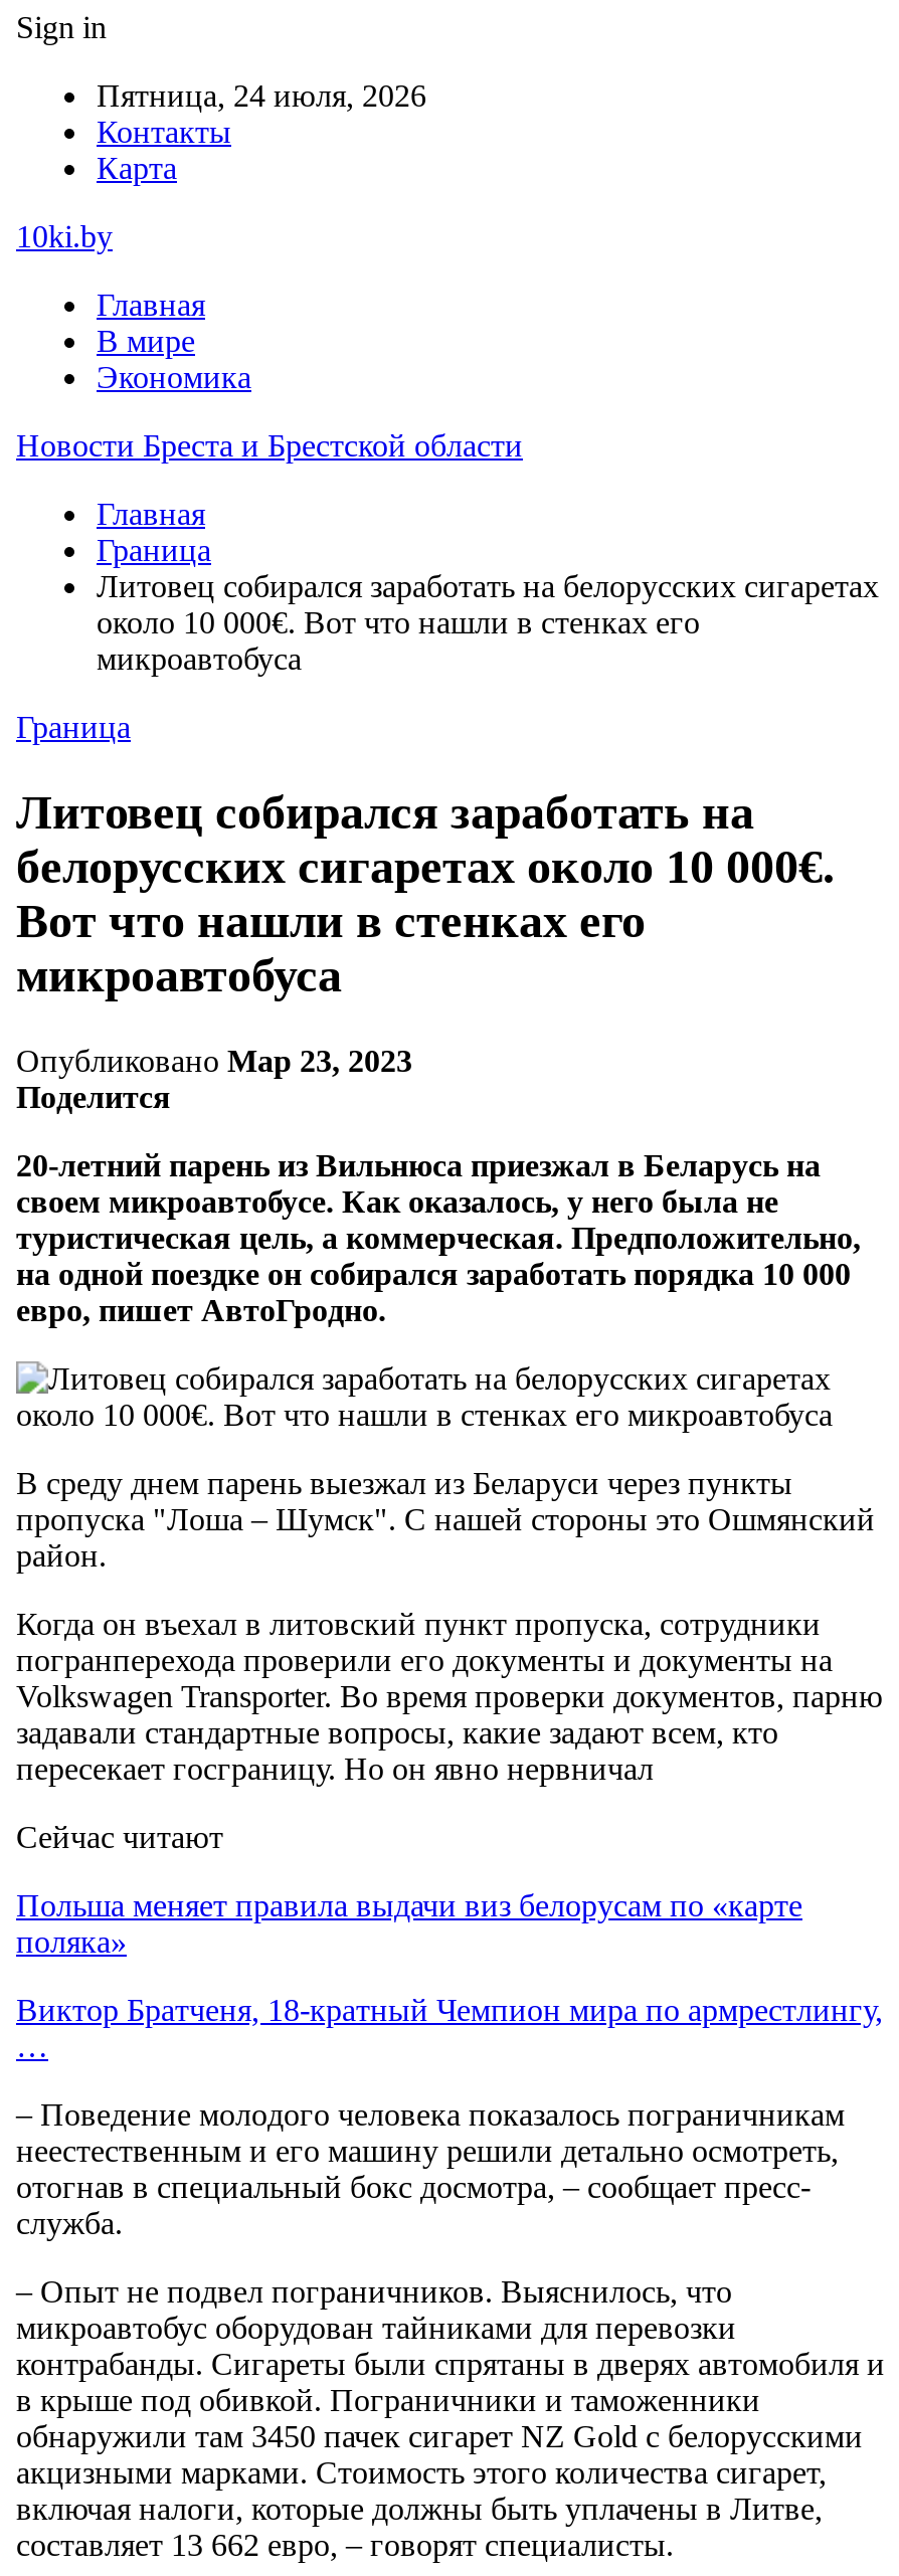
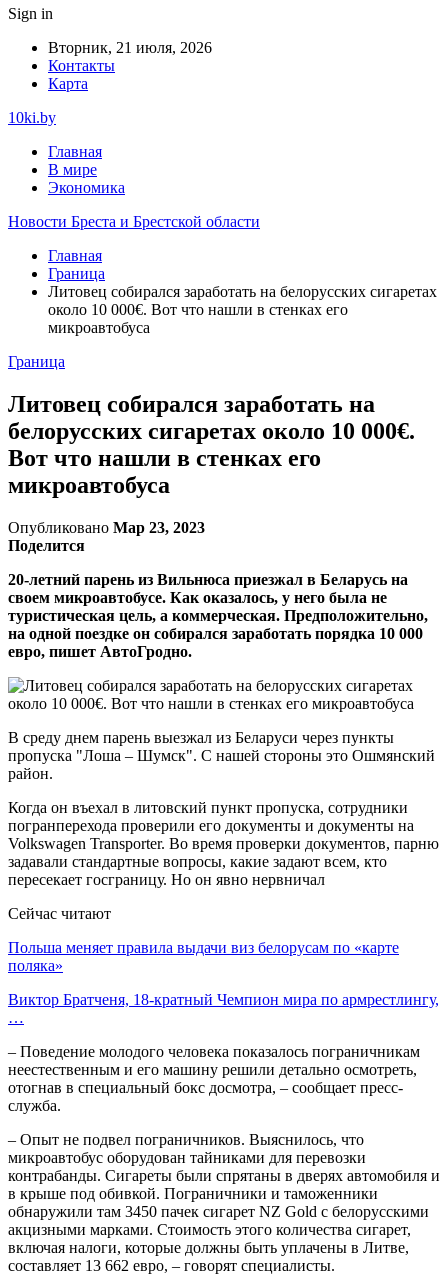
[97,78,426,113] Пятница, 24 июля, 2026 -> [48,39,212,56] Вторник, 21 июля, 2026

